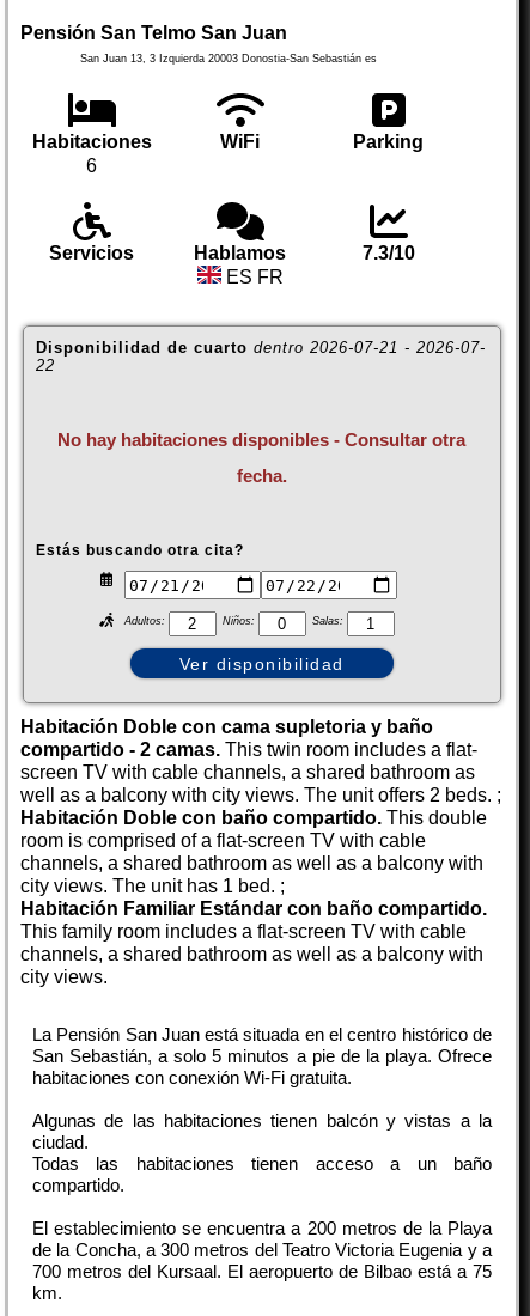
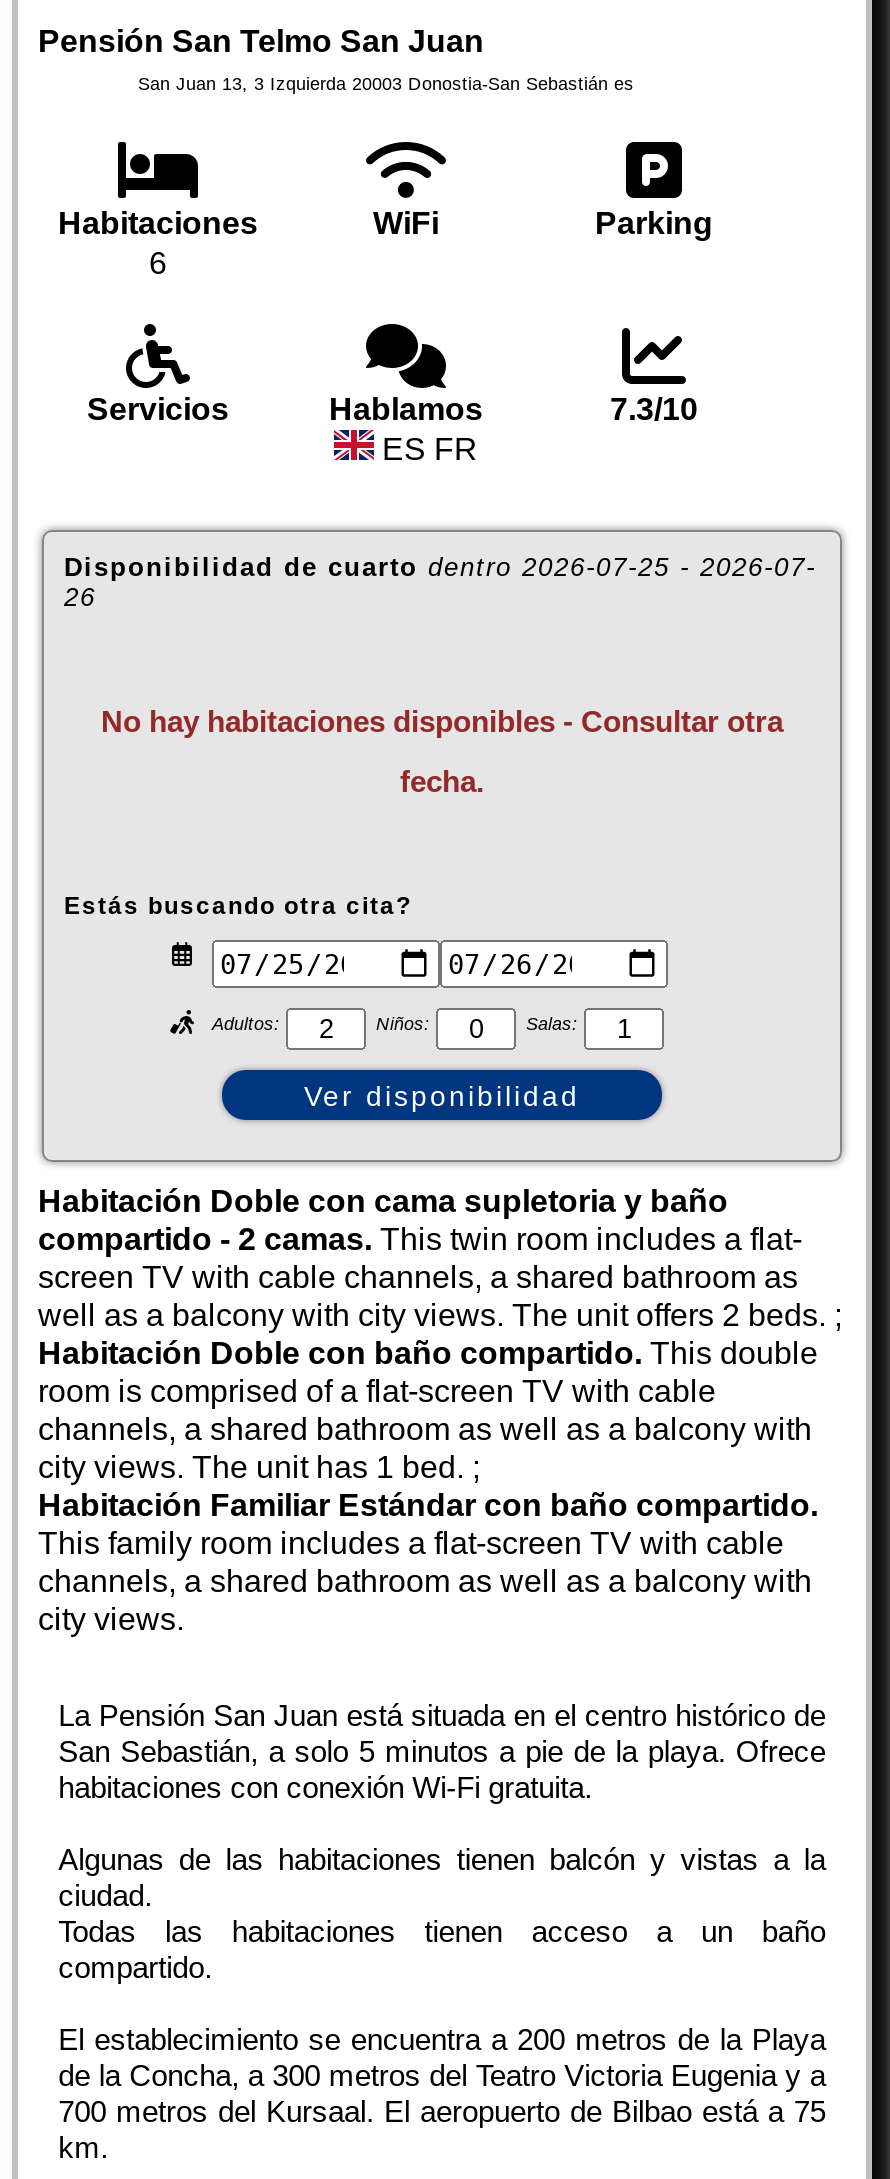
[36,339,486,357] Disponibilidad de cuarto dentro 2026-07-21 - 2026-07- -> [64,552,816,582] Disponibilidad de cuarto dentro 2026-07-25 - 2026-07-
[36,357,55,374] 22 -> [64,582,96,612] 26

